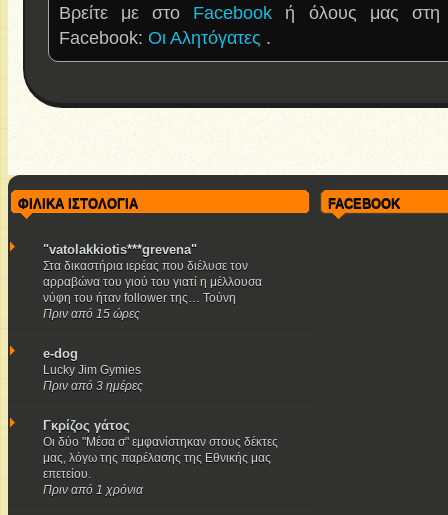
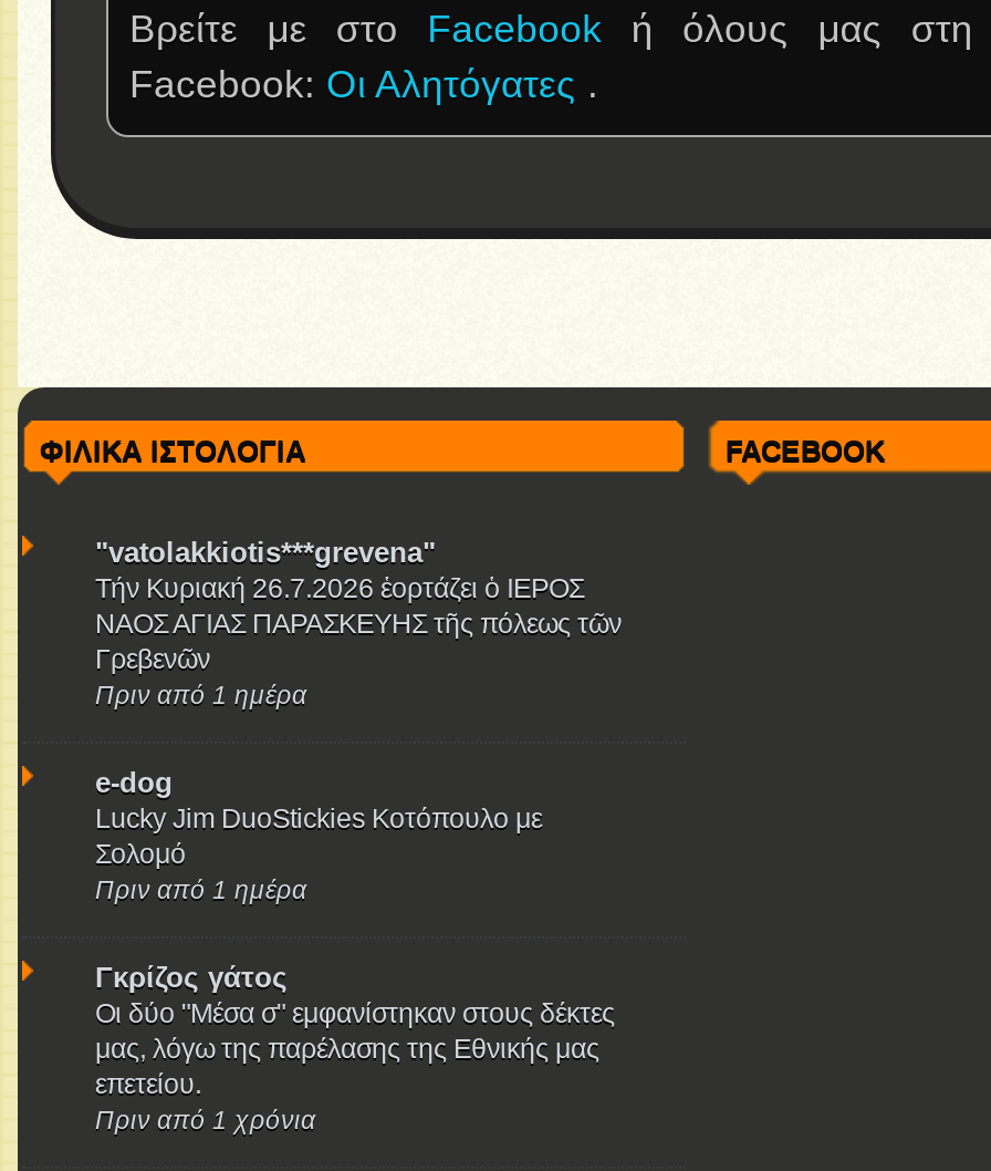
[43,259,262,320] Στα δικαστήρια ιερέας που διέλυσε τον | αρραβώνα του γιού του γιατί η μέλλουσα | νύφη του ήταν follower της… Τούνη | Πριν από 15 ώρες -> [95,573,622,708] Τήν Κυριακή 26.7.2026 ἑορτάζει ὁ ΙΕΡΟΣ | ΝΑΟΣ ΑΓΙΑΣ ΠΑΡΑΣΚΕΥΗΣ τῆς πόλεως τῶν | Γρεβενῶν | Πριν από 1 ημέρα
[43,363,143,392] Lucky Jim Gymies | Πριν από 3 ημέρες -> [95,804,542,903] Lucky Jim DuoStickies Κοτόπουλο με | Σολομό | Πριν από 1 ημέρα

